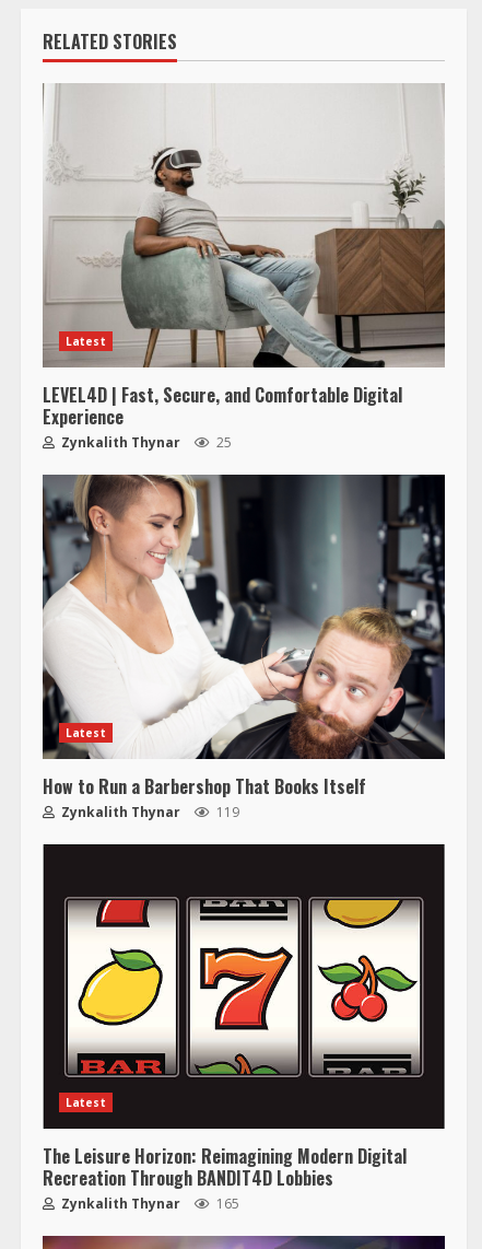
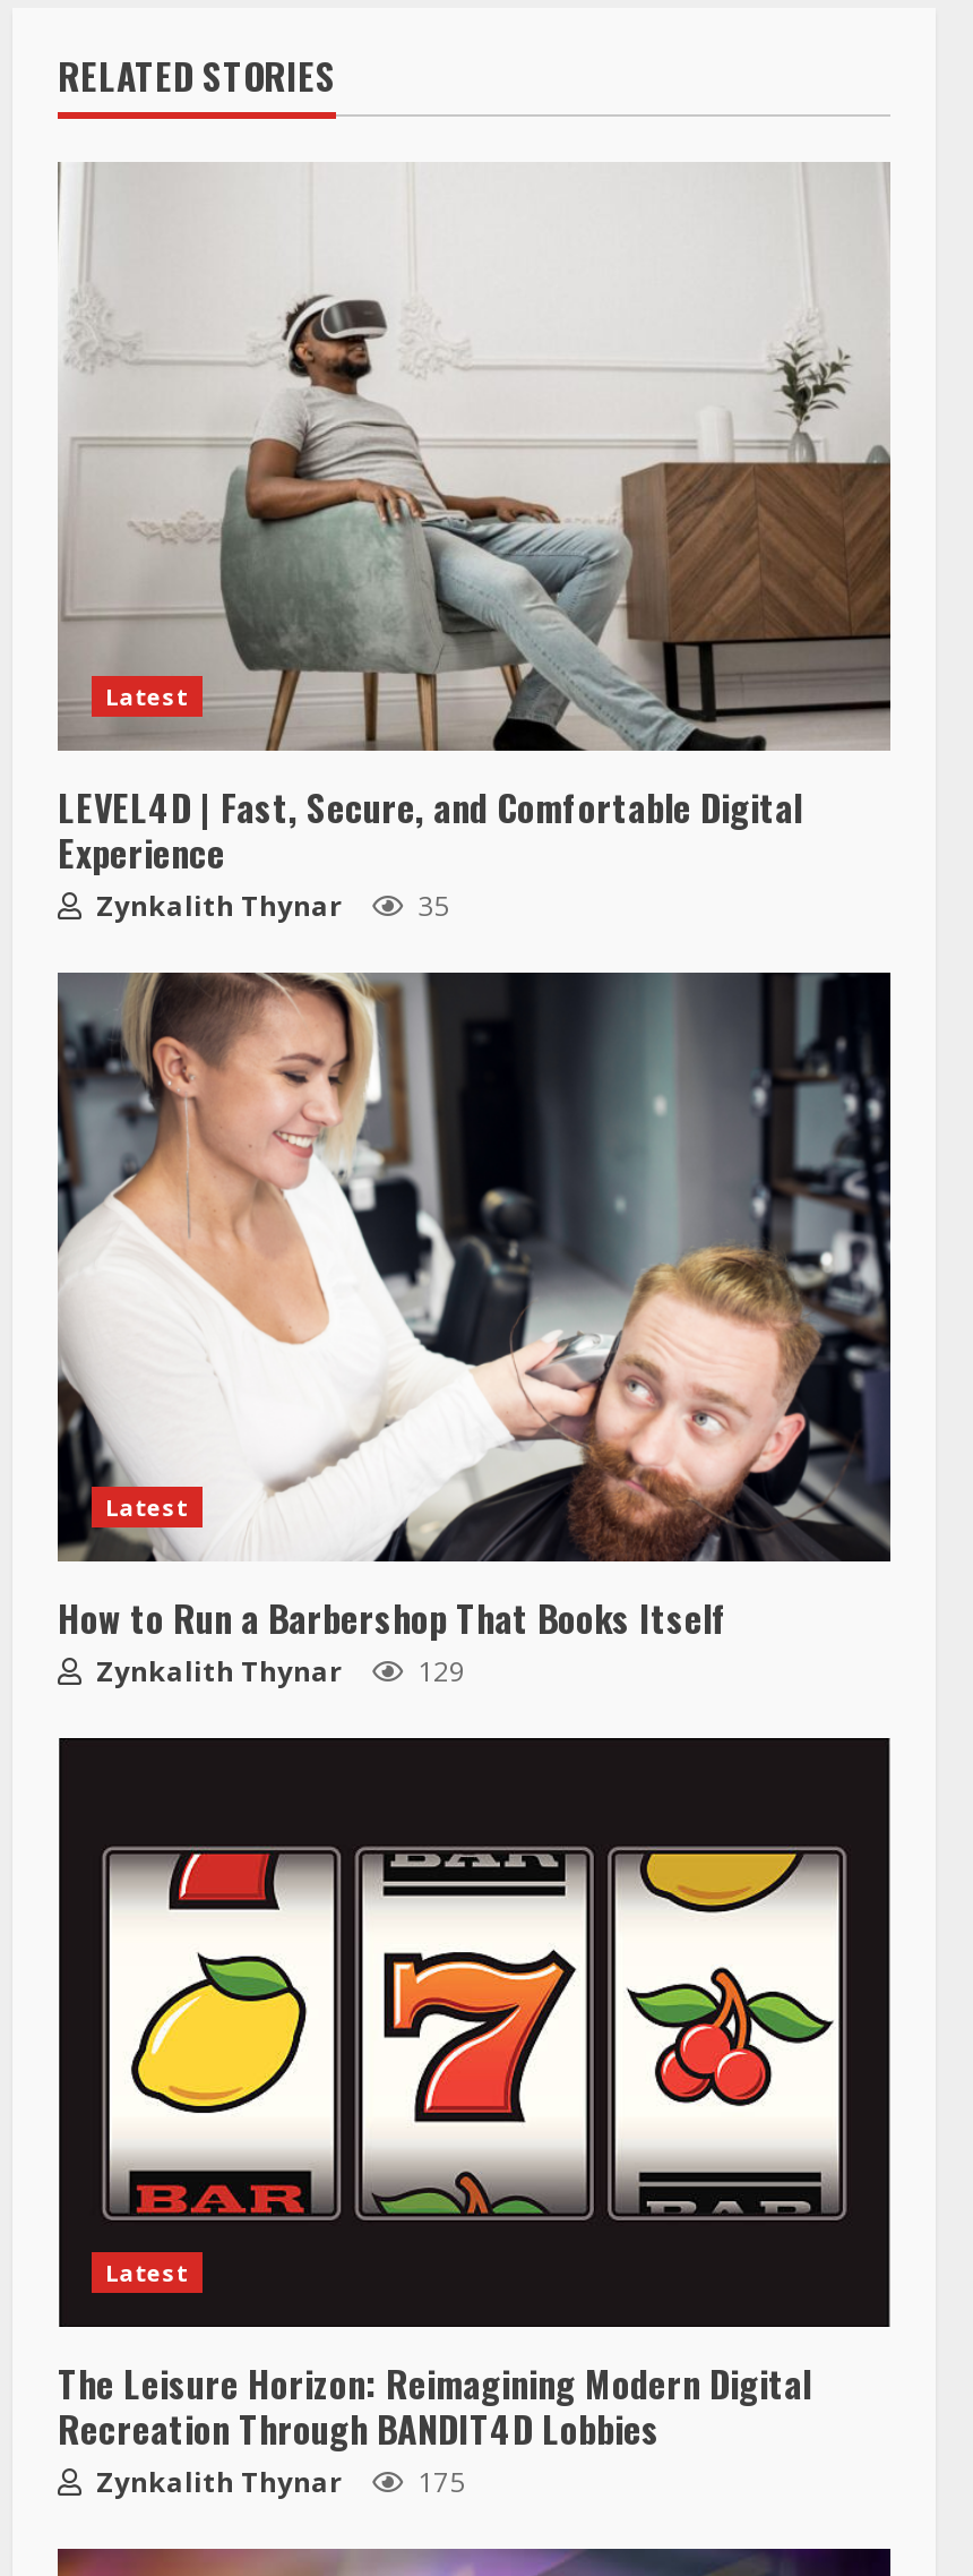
[58,433,232,452] Zynkalith Thynar 25 -> [89,886,449,925] Zynkalith Thynar 35
[58,803,239,821] Zynkalith Thynar 119 -> [89,1652,465,1690] Zynkalith Thynar 129
[58,1194,239,1213] Zynkalith Thynar 165 -> [89,2463,465,2501] Zynkalith Thynar 175

